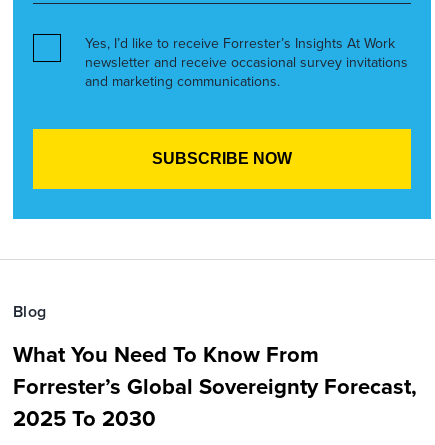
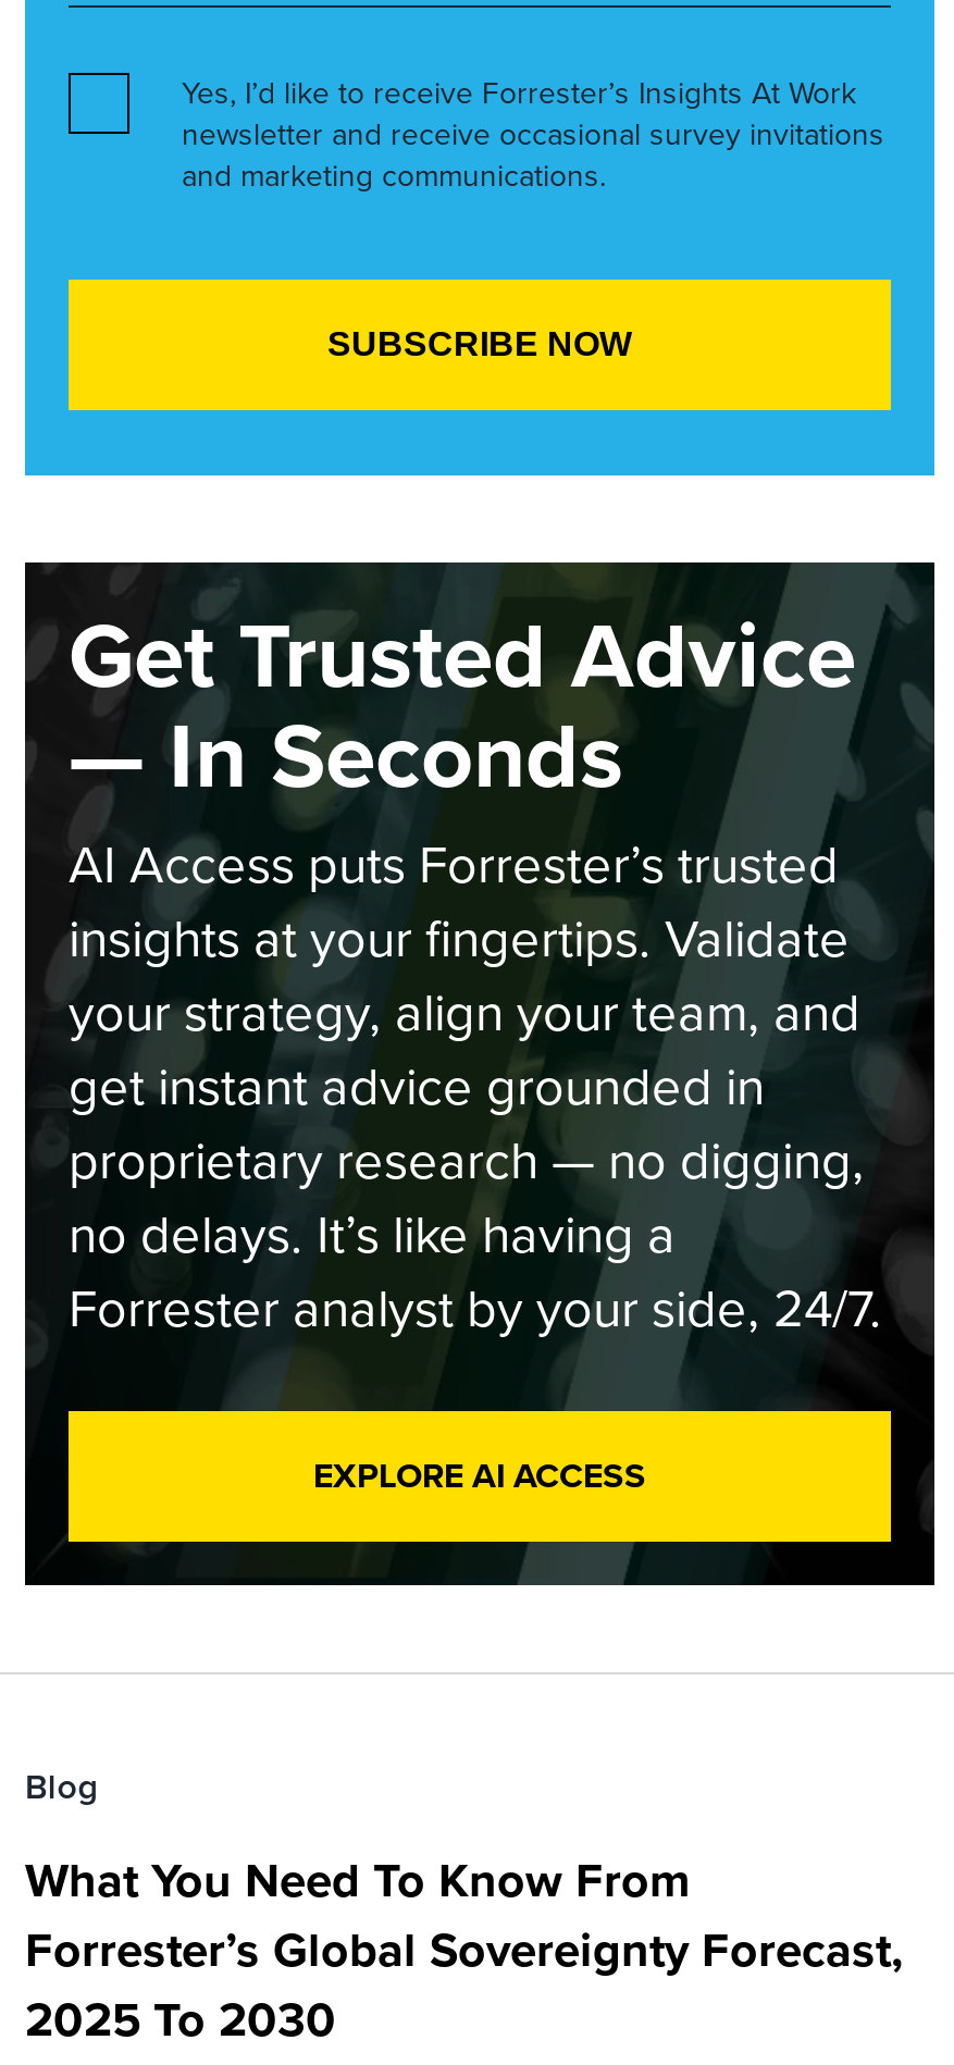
none -> [23,560,937,1587] [image] | Get Trusted Advice | — In Seconds | AI Access puts Forrester’s trusted | insights at your fingertips. Validate | your strategy, align your team, and | get instant advice grounded in | proprietary research — no digging, | no delays. It’s like having a | Forrester analyst by your side, 24/7. | EXPLORE AI ACCESS

